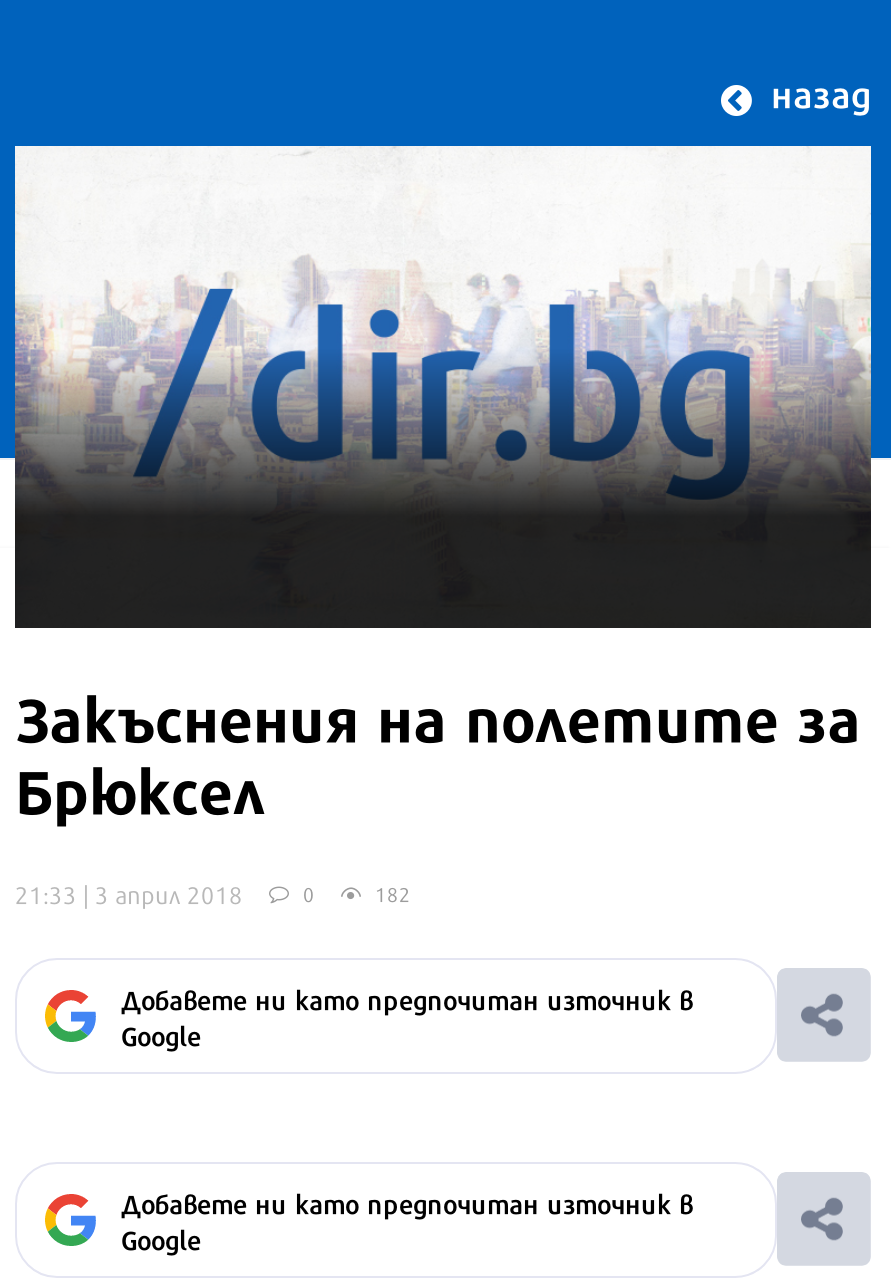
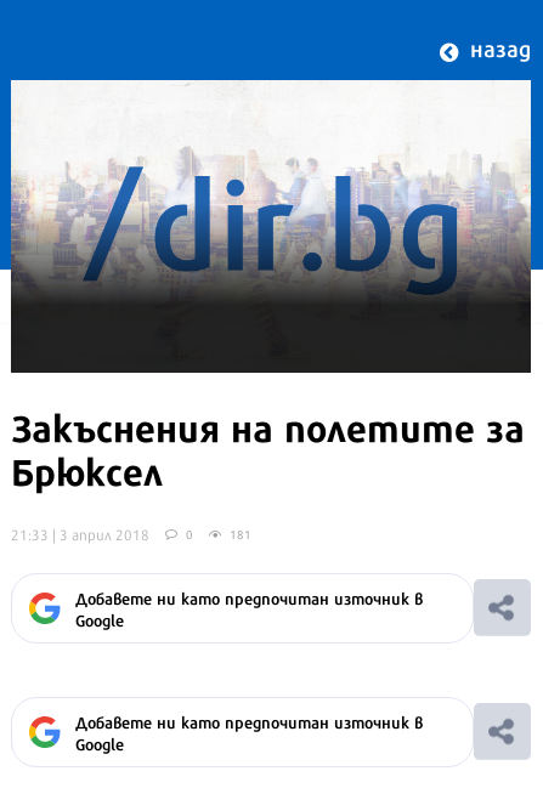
[375,877,411,907] 182 -> [230,524,251,542] 181

